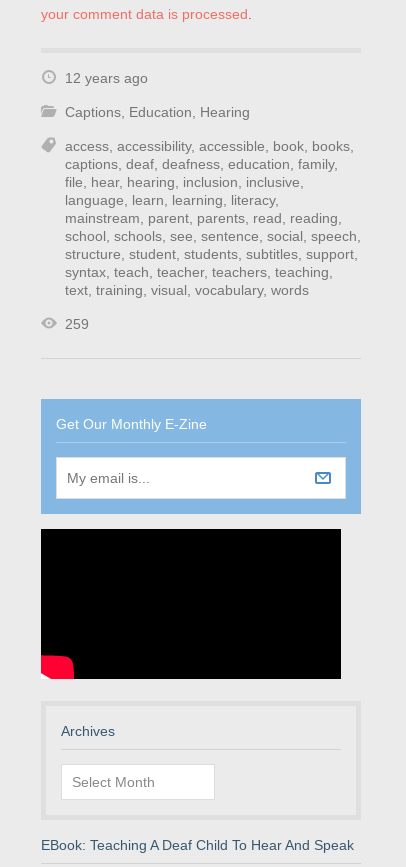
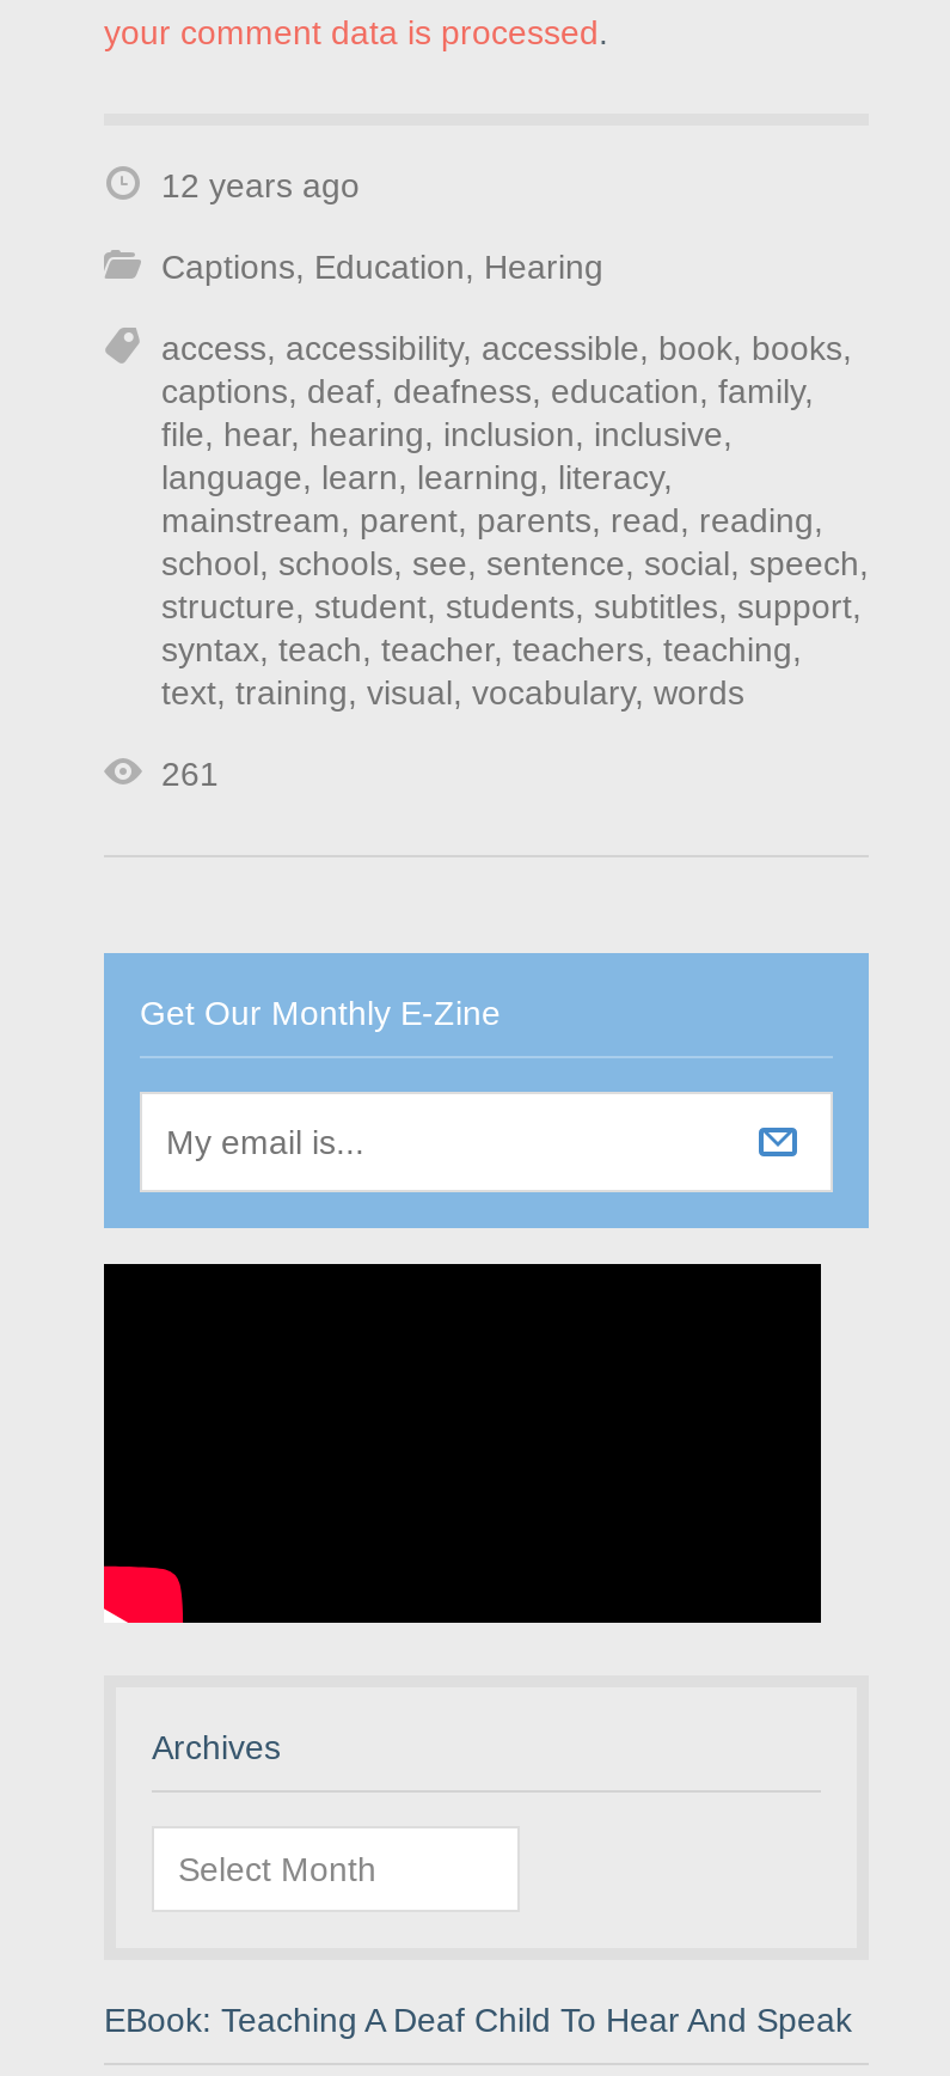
[65,316,89,332] 259 -> [161,755,219,793] 261

